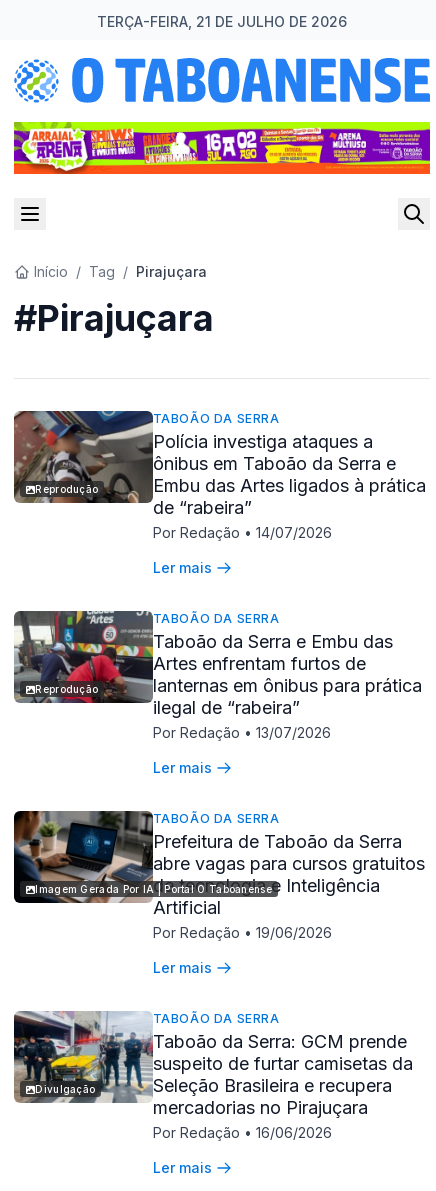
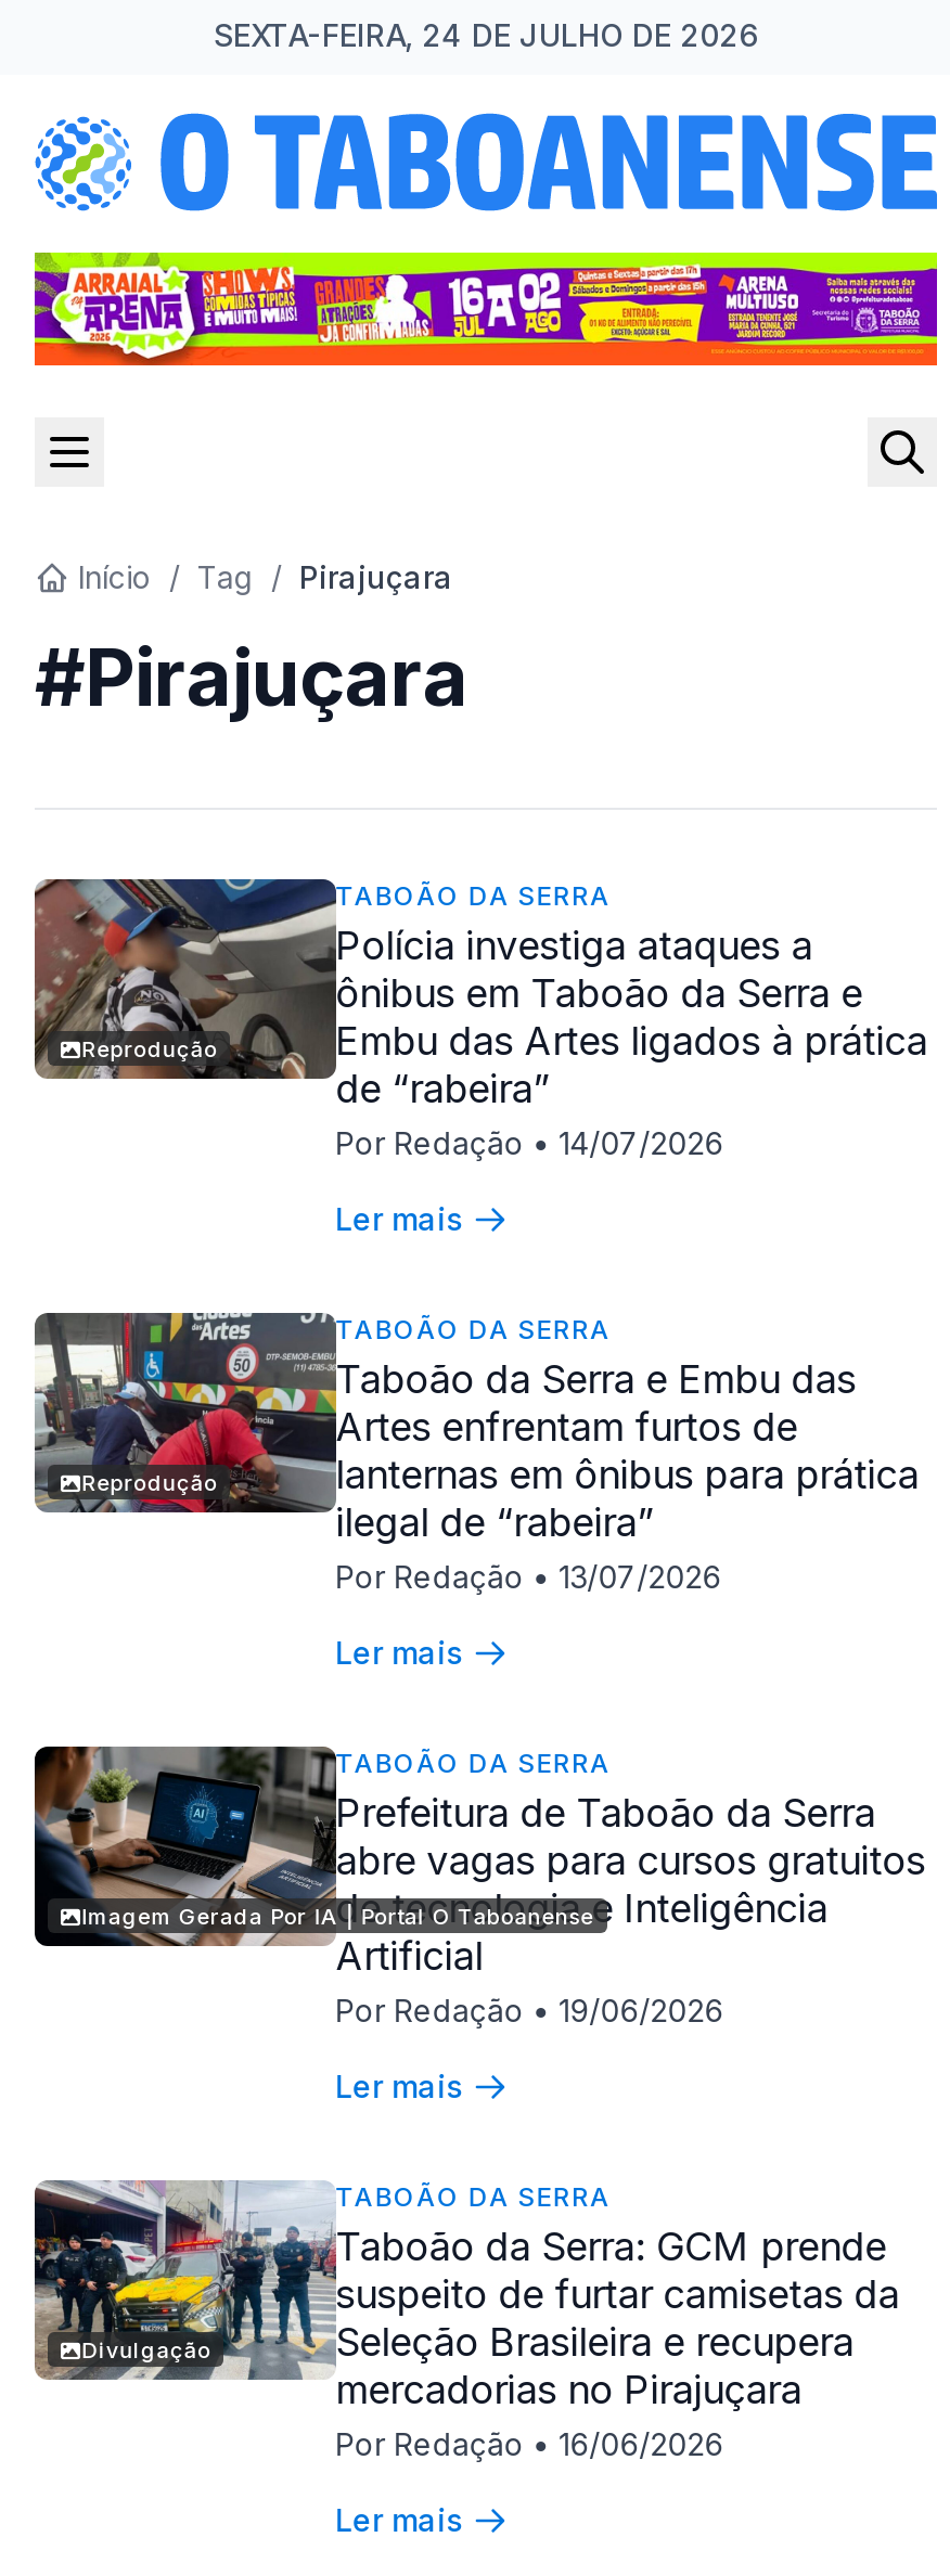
[97,13,347,30] TERÇA-FEIRA, 21 DE JULHO DE 2026 -> [214,16,758,53] SEXTA-FEIRA, 24 DE JULHO DE 2026

